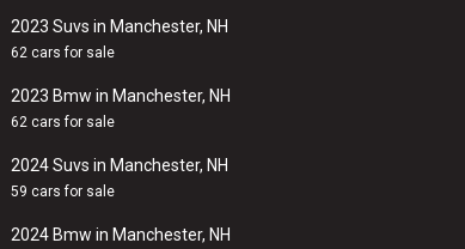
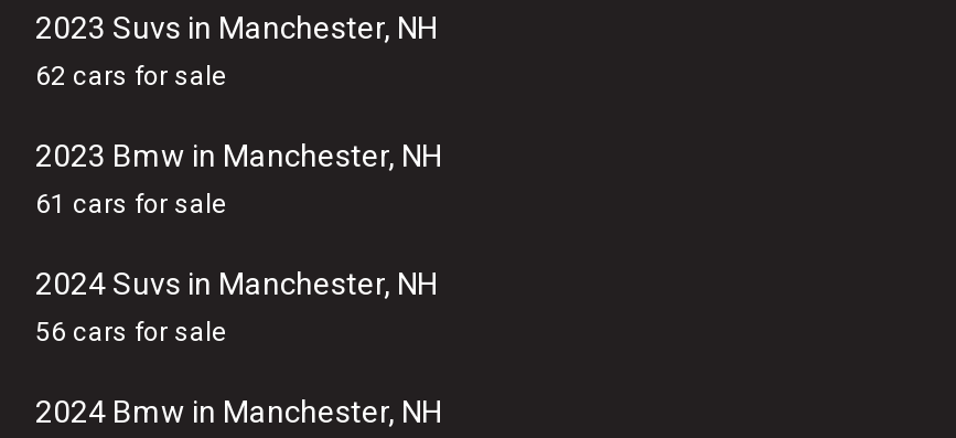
[11,114,115,130] 62 cars for sale -> [35,189,227,220] 61 cars for sale
[11,183,115,200] 59 cars for sale -> [35,317,227,348] 56 cars for sale

